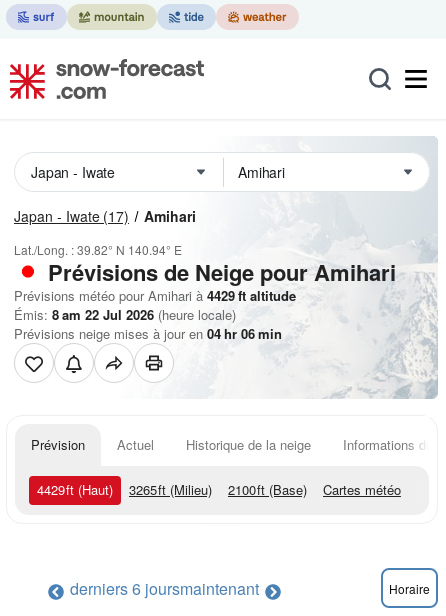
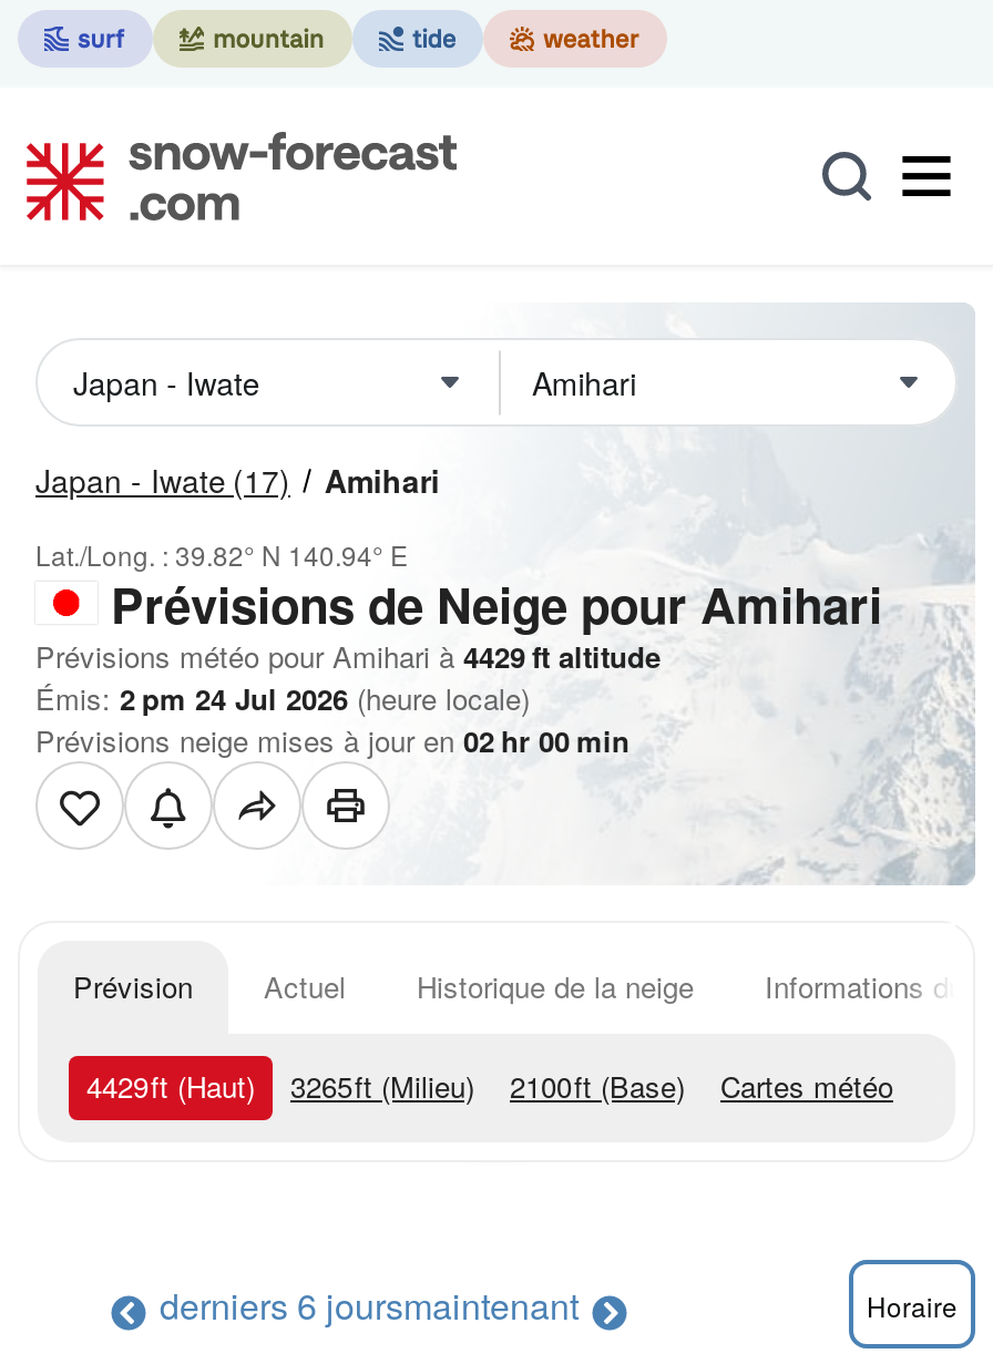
[14,305,236,324] Émis: 8 am 22 Jul 2026 (heure locale) -> [35,677,530,719] Émis: 2 pm 24 Jul 2026 (heure locale)
[14,324,282,343] Prévisions neige mises à jour en 04 hr 06 min -> [35,719,629,761] Prévisions neige mises à jour en 02 hr 00 min

